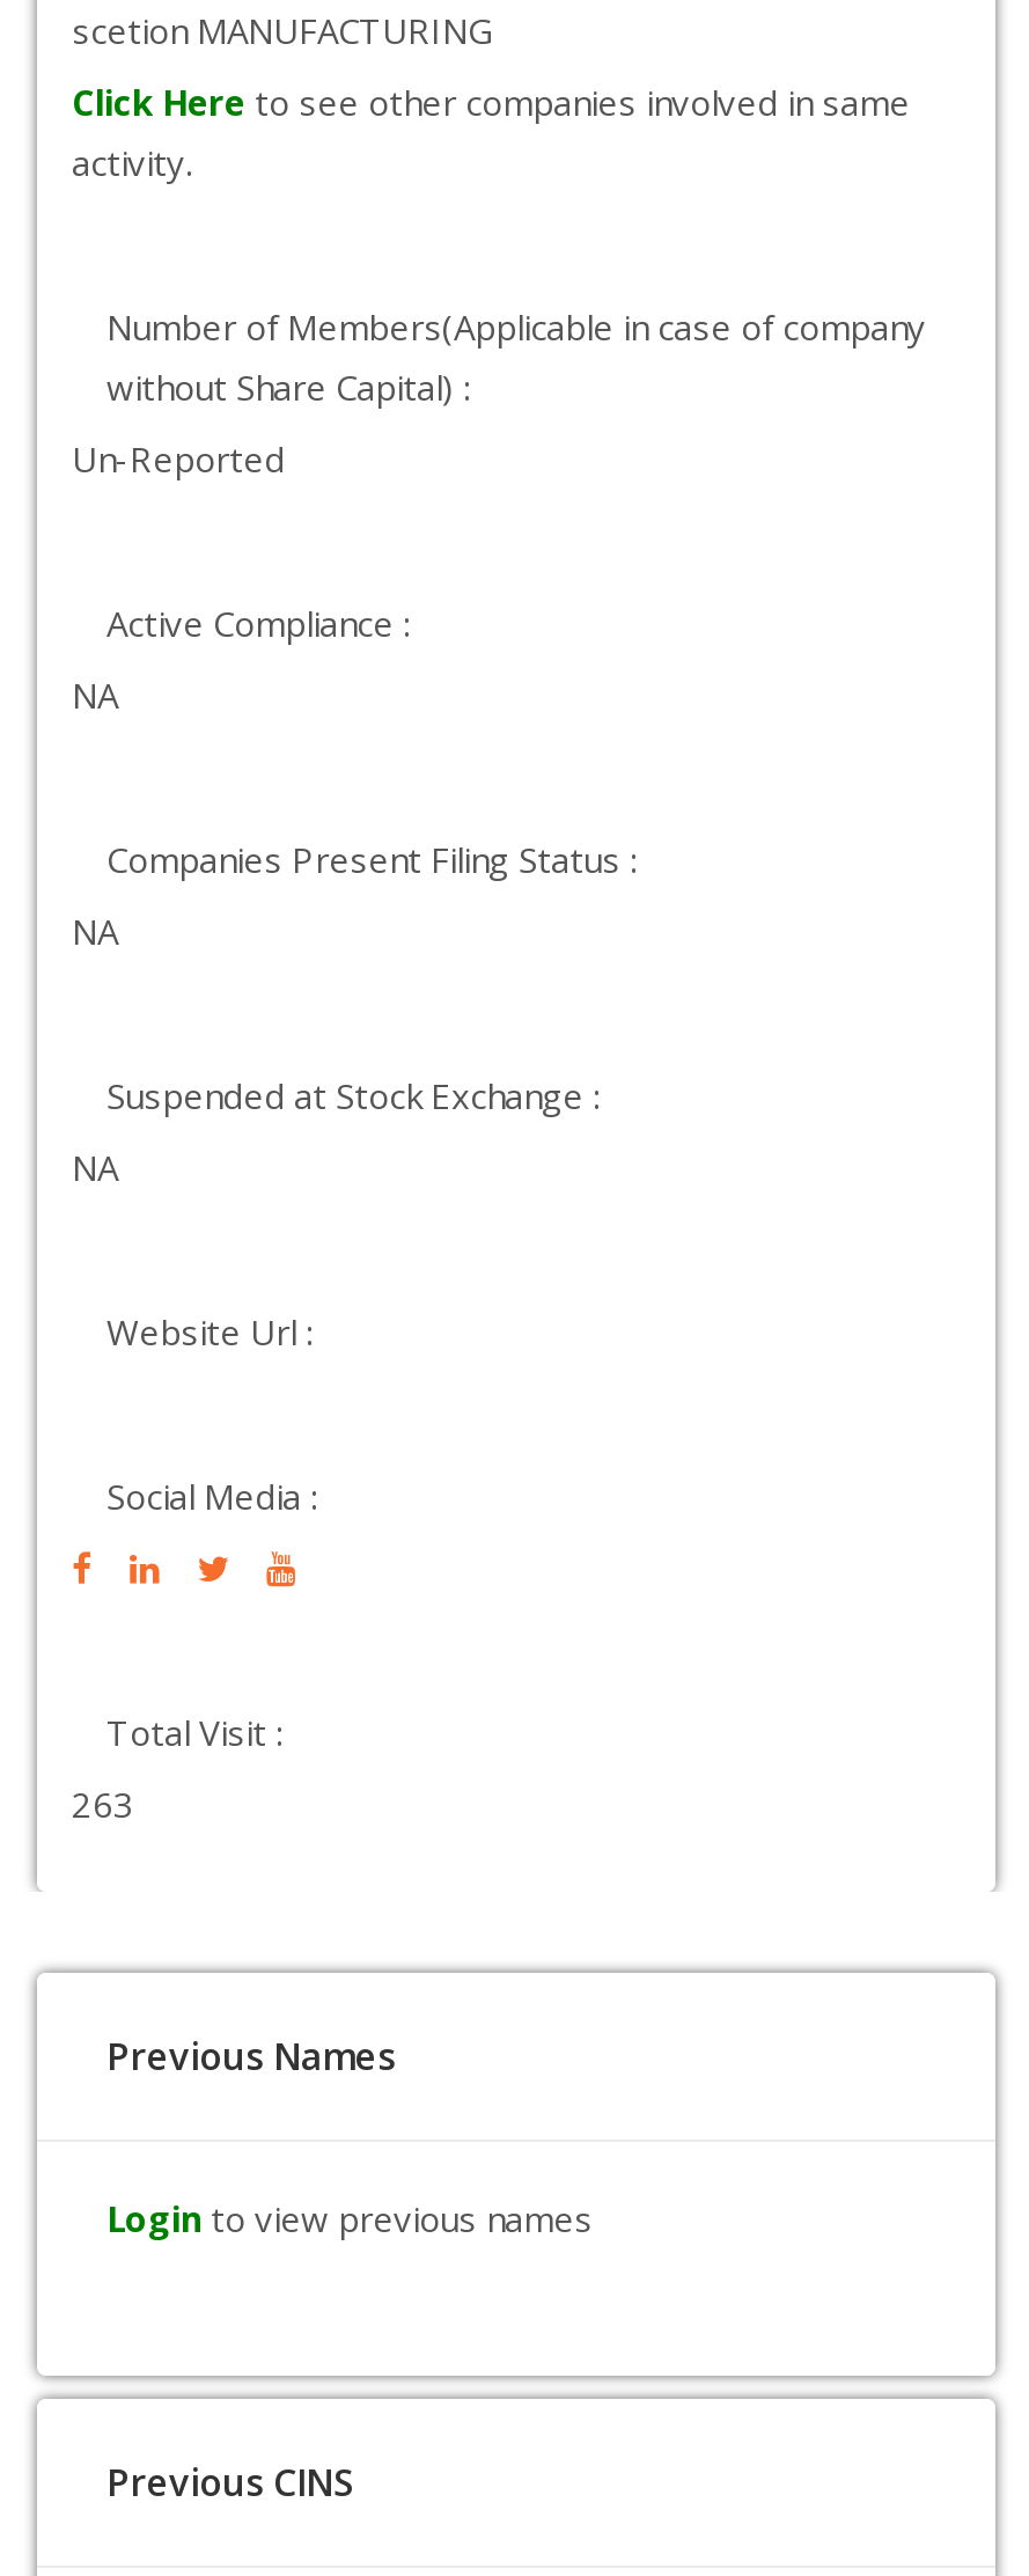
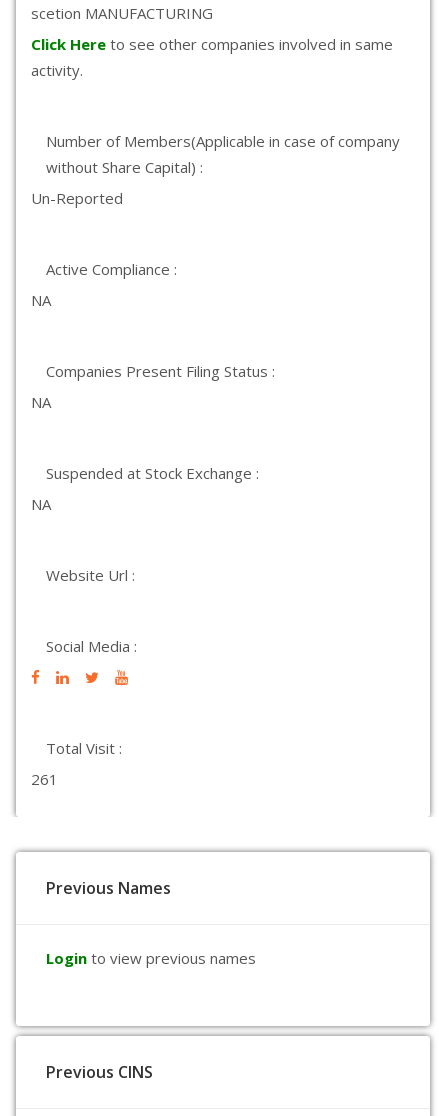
[72,1781,134,1827] 263 -> [31,769,58,789] 261

